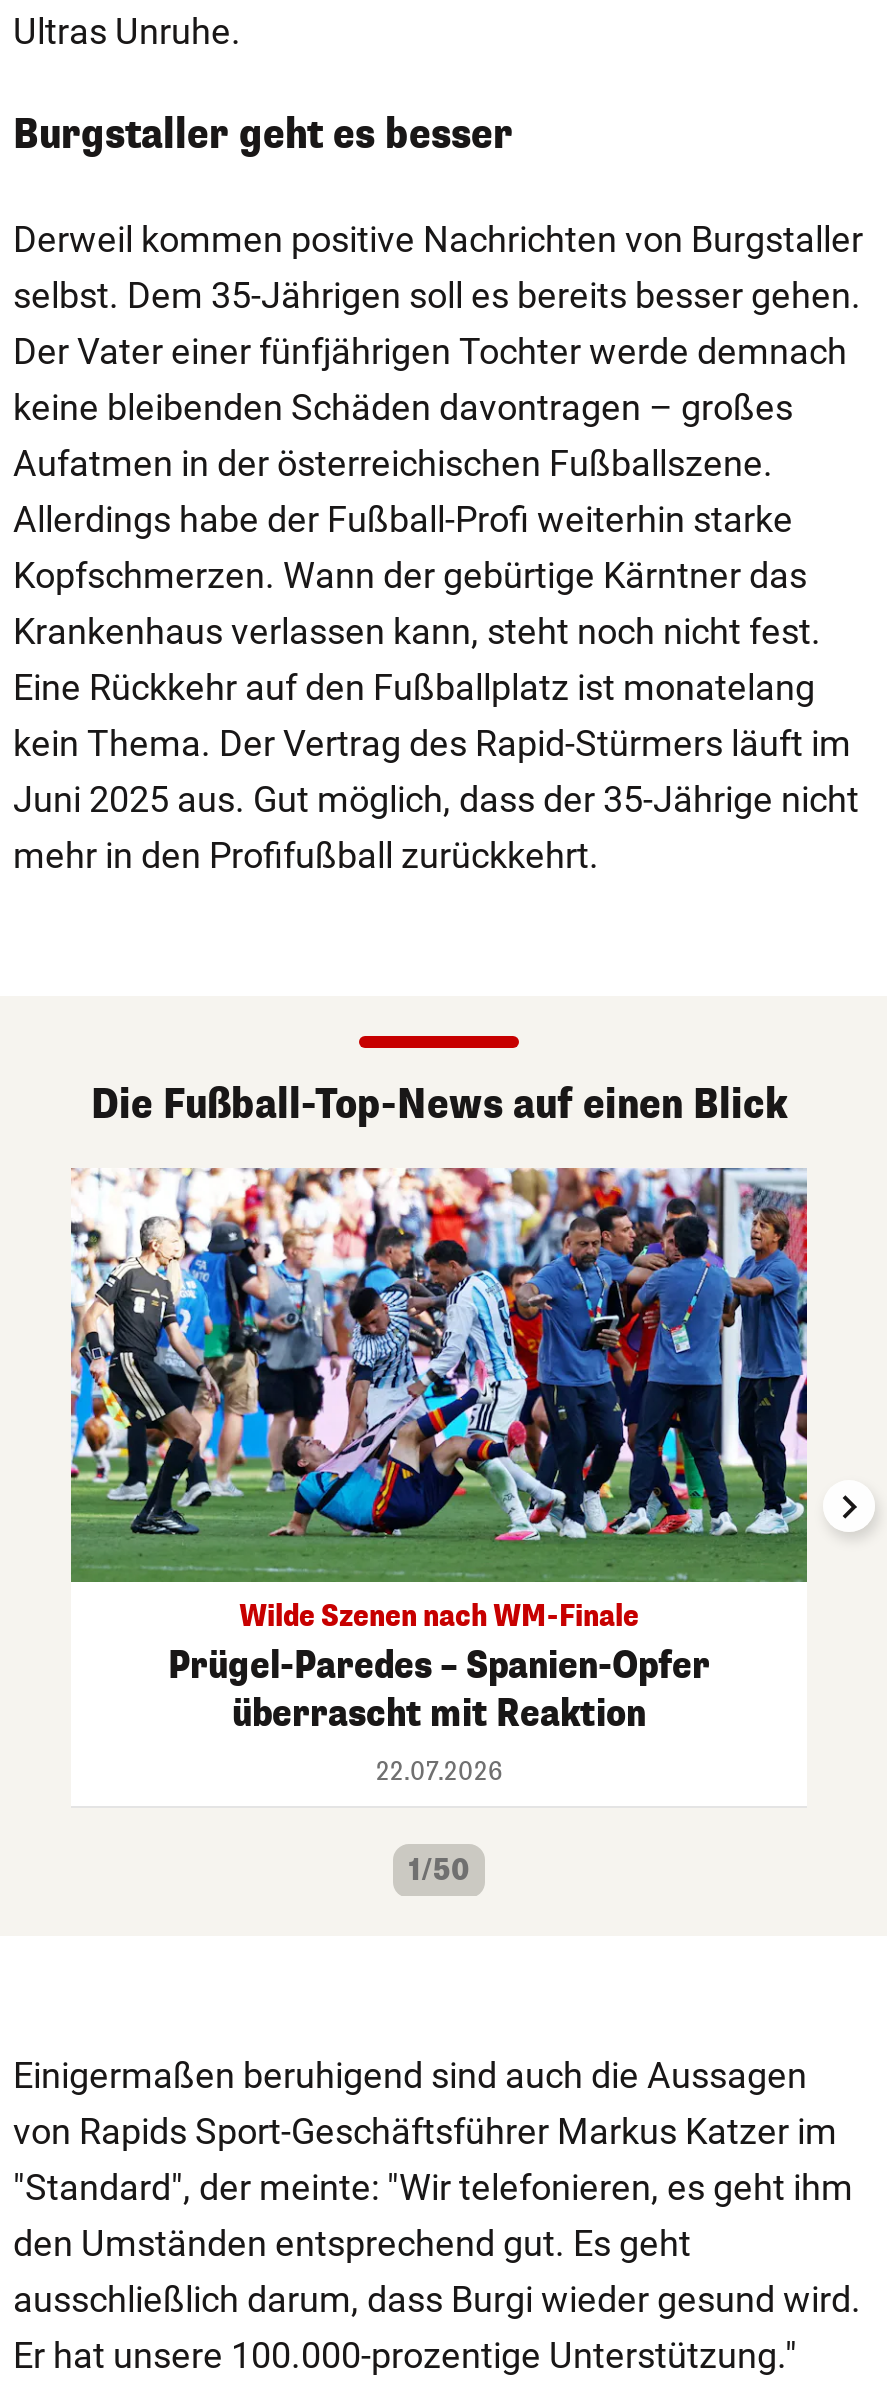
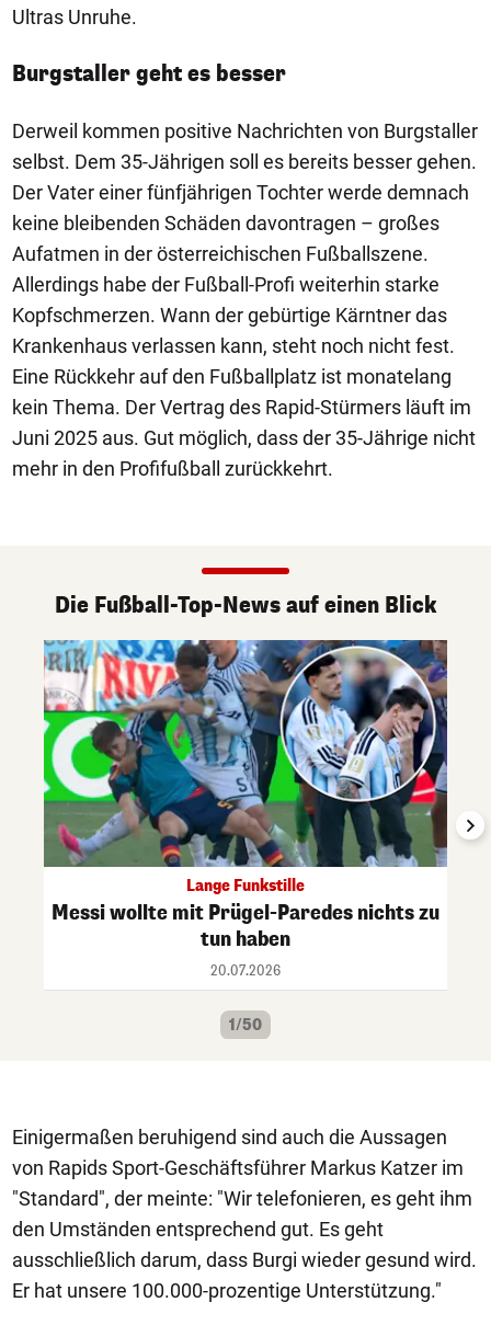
[69,1166,809,1789] [image] | Wilde Szenen nach WM-Finale | Prügel-Paredes – Spanien-Opfer | überrascht mit Reaktion | 22.07.2026 -> [43,639,448,980] [image] | Lange Funkstille | Messi wollte mit Prügel-Paredes nichts zu | tun haben | 20.07.2026

